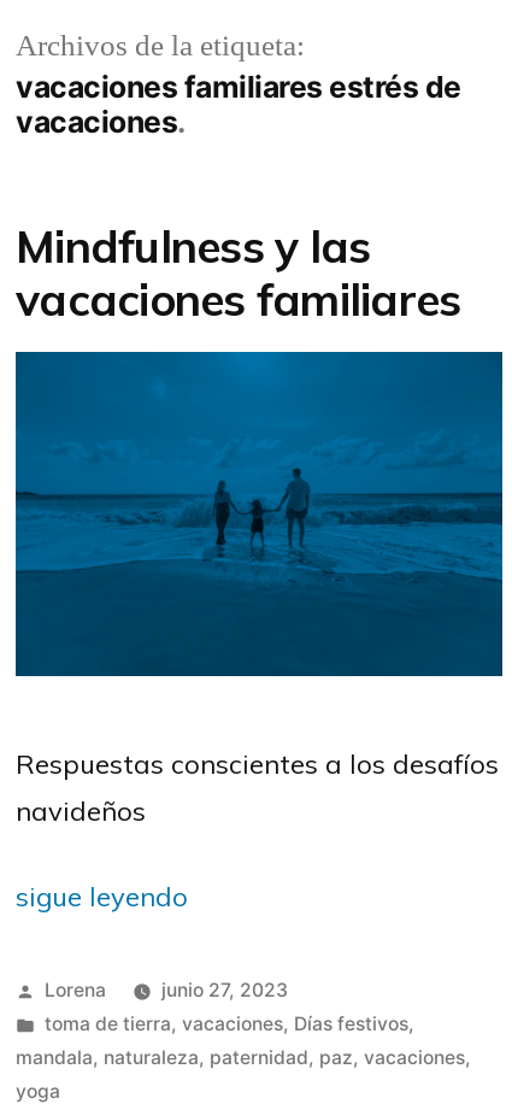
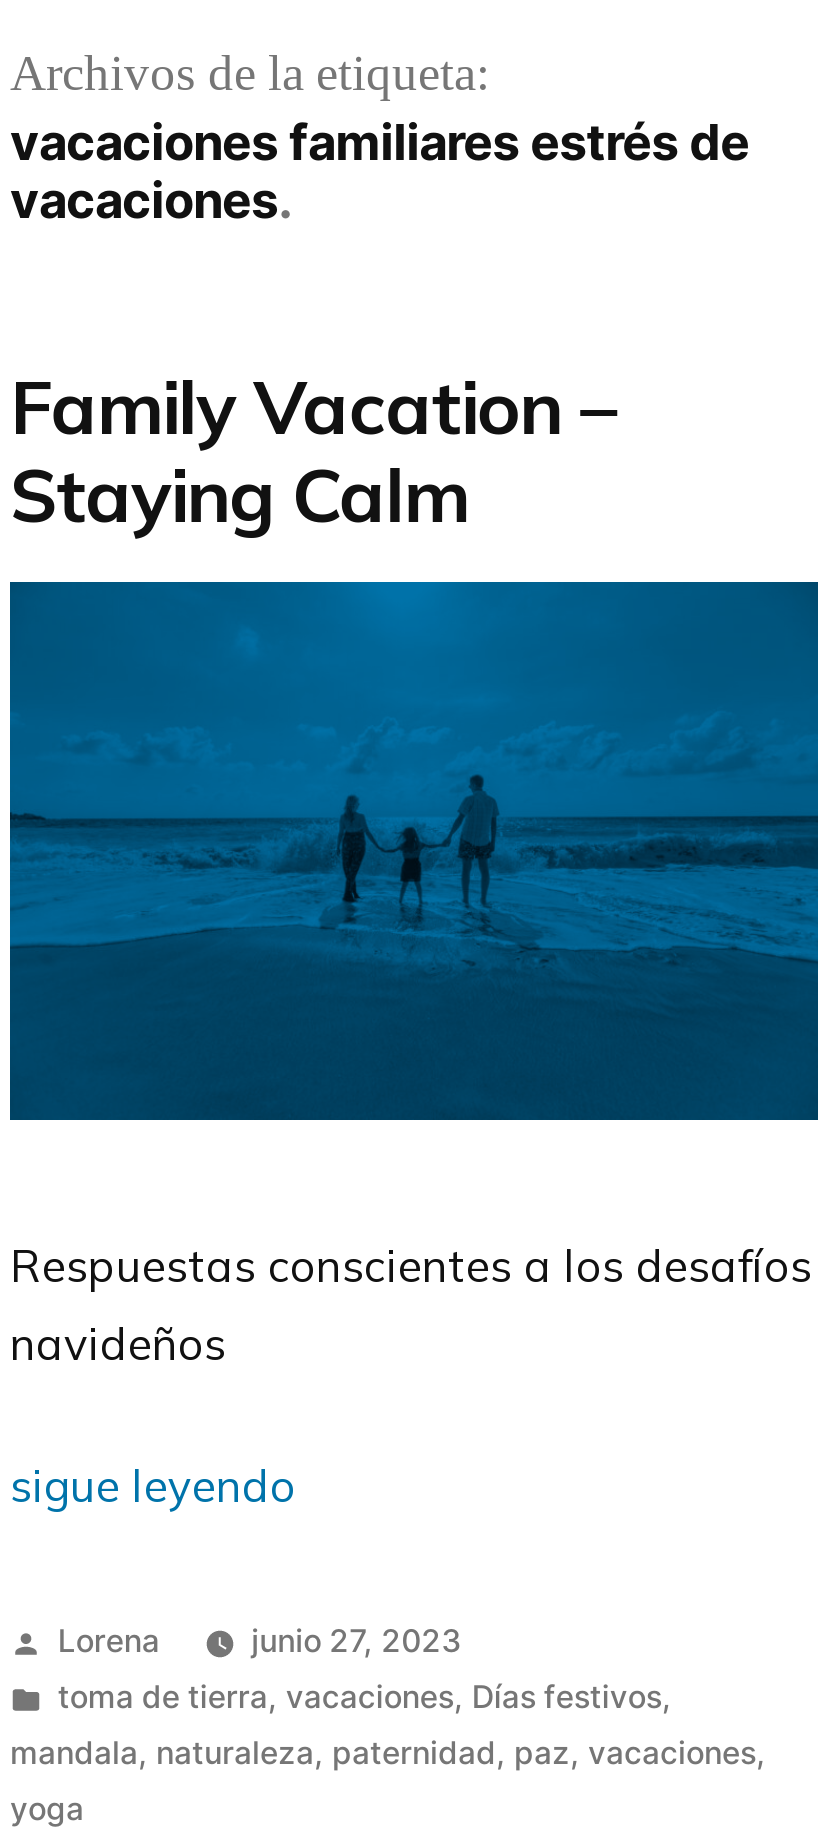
[16,218,461,327] Mindfulness y las | vacaciones familiares -> [10,360,617,540] Family Vacation – | Staying Calm

